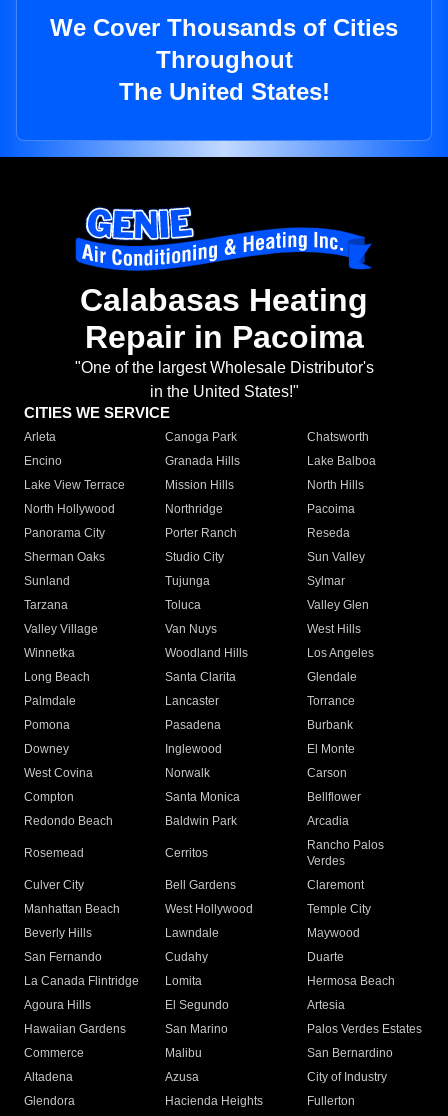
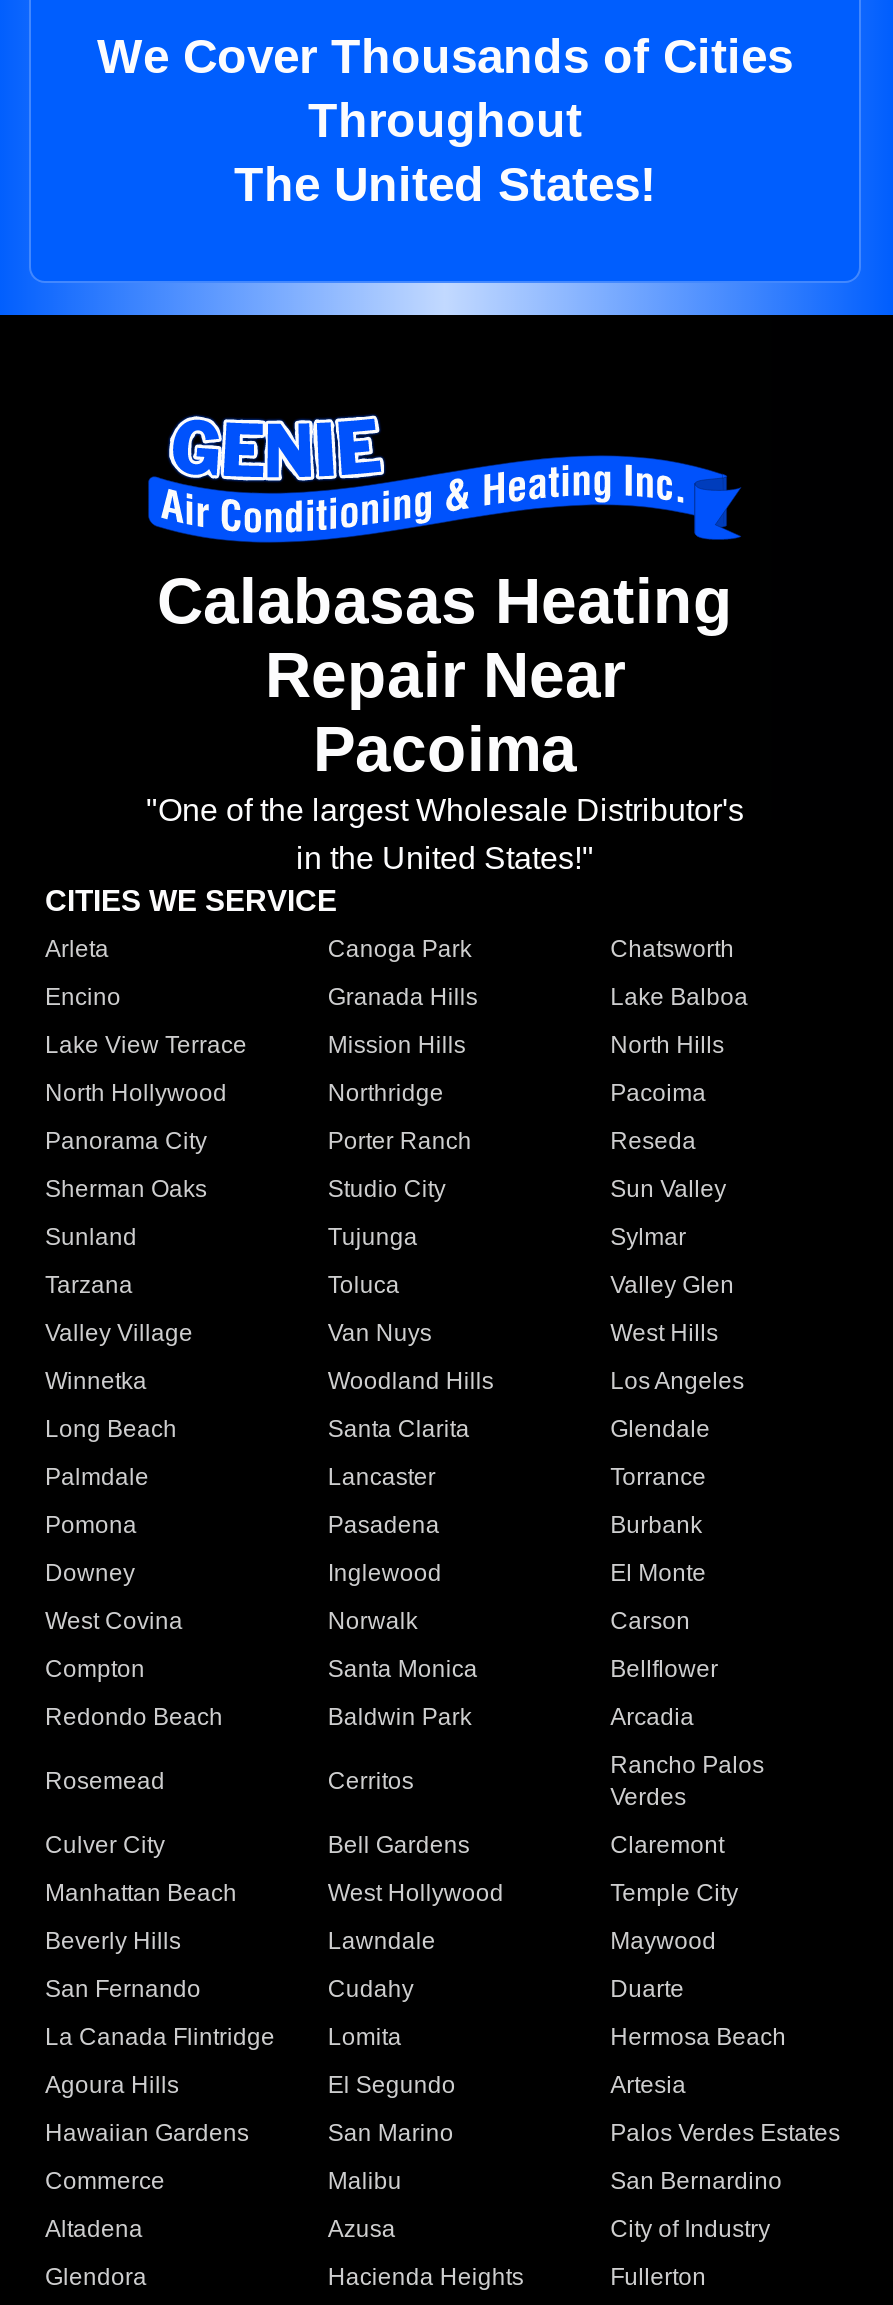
[84,319,363,355] Repair in Pacoima -> [265,640,625,786] Repair Near | Pacoima

